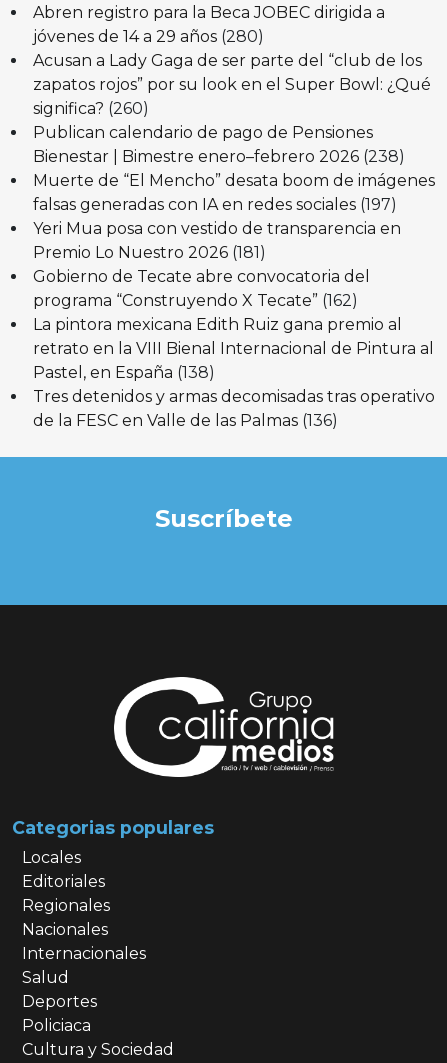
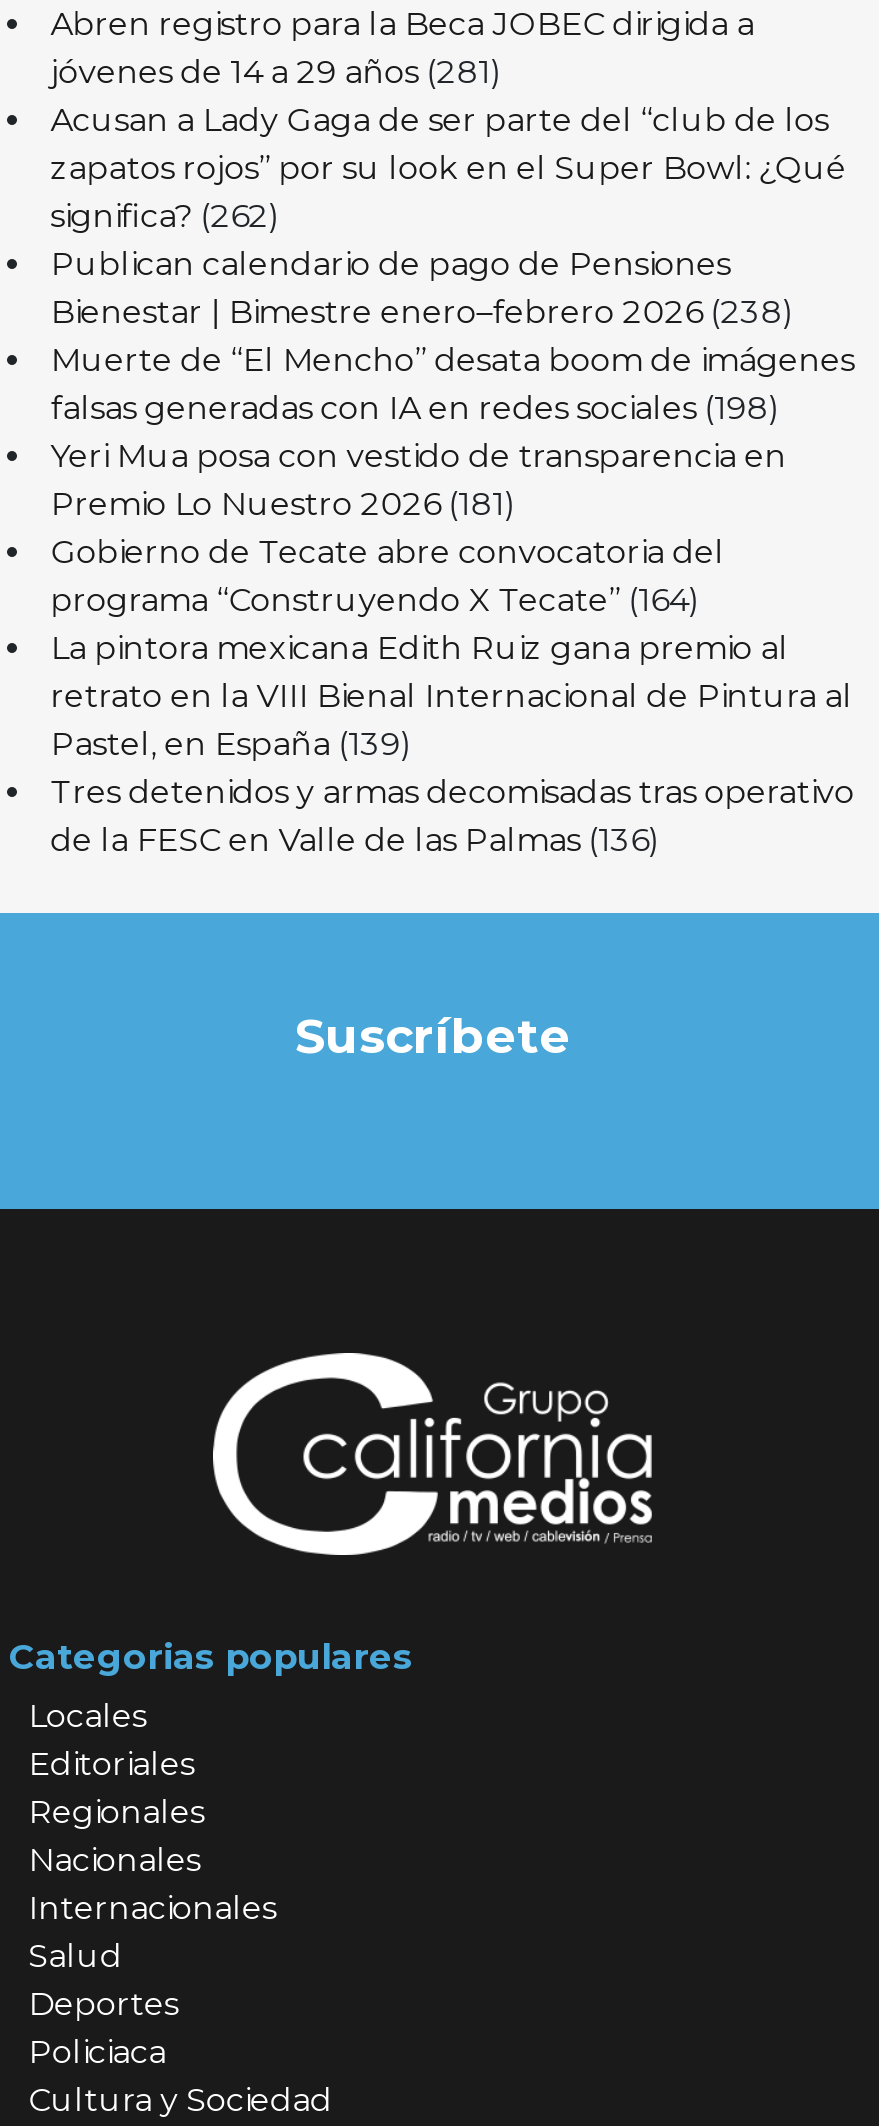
[33,27,264,46] jóvenes de 14 a 29 años (280) -> [51,53,503,91] jóvenes de 14 a 29 años (281)
[33,99,149,118] significa? (260) -> [51,197,281,235] significa? (262)
[33,195,397,214] falsas generadas con IA en redes sociales (197) -> [51,389,781,427] falsas generadas con IA en redes sociales (198)
[33,291,358,310] programa “Construyendo X Tecate” (162) -> [51,581,701,619] programa “Construyendo X Tecate” (164)
[33,363,215,382] Pastel, en España (138) -> [51,725,413,763] Pastel, en España (139)

